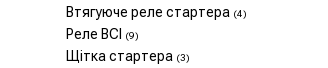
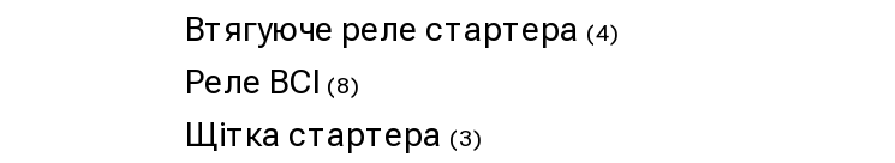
[66,26,139,42] Реле ВСІ (9) -> [185,62,360,101] Реле ВСІ (8)

